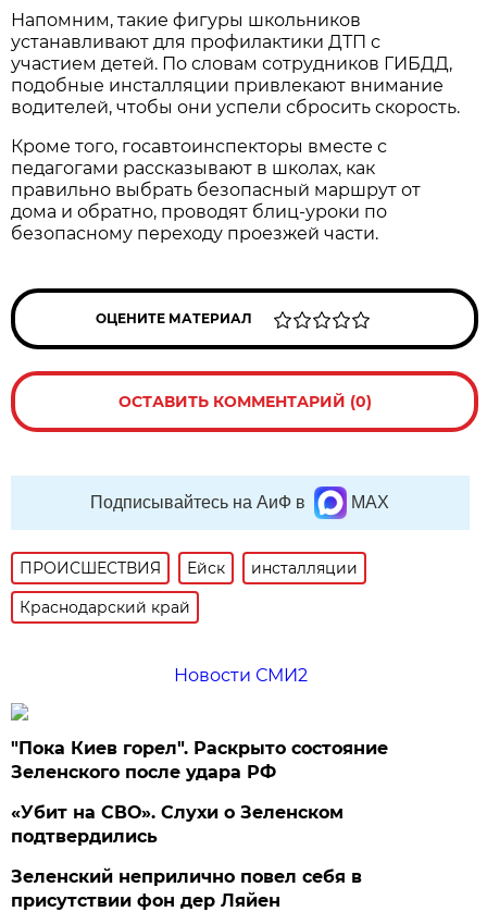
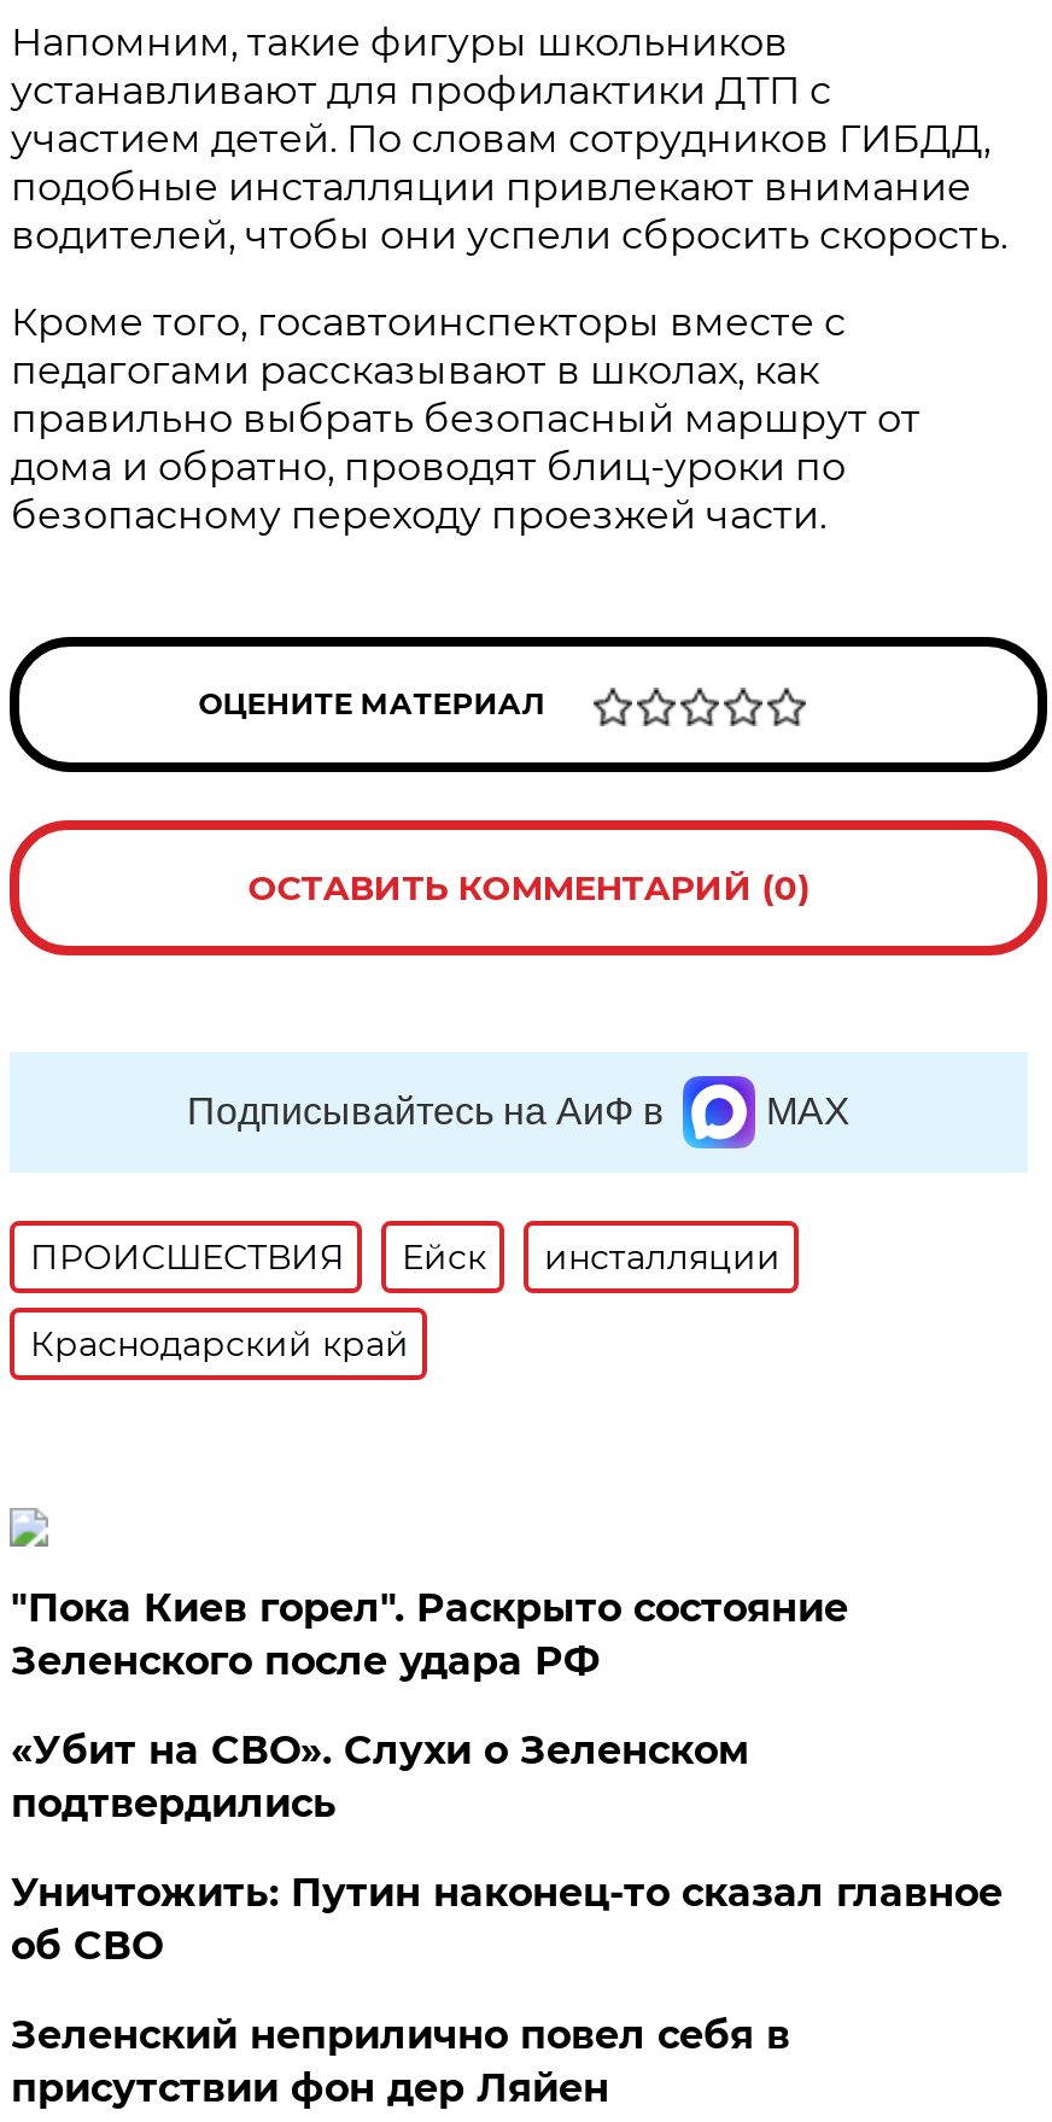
[174,665,307,685] Новости СМИ2 -> none
moved [11,738,389,847] -> [11,1585,848,1826]: "Пока Киев горел". Раскрыто состояние | Зеленского после удара РФ | «Убит на СВО». Слухи о Зеленском | подтвердились
none -> [11,1869,1002,1968] Уничтожить: Путин наконец-то сказал главное | об СВО

